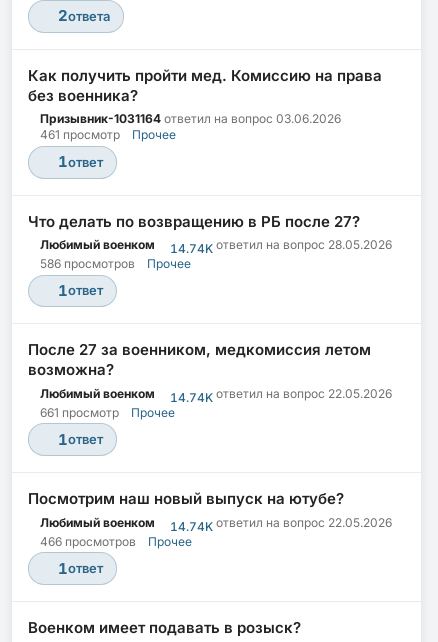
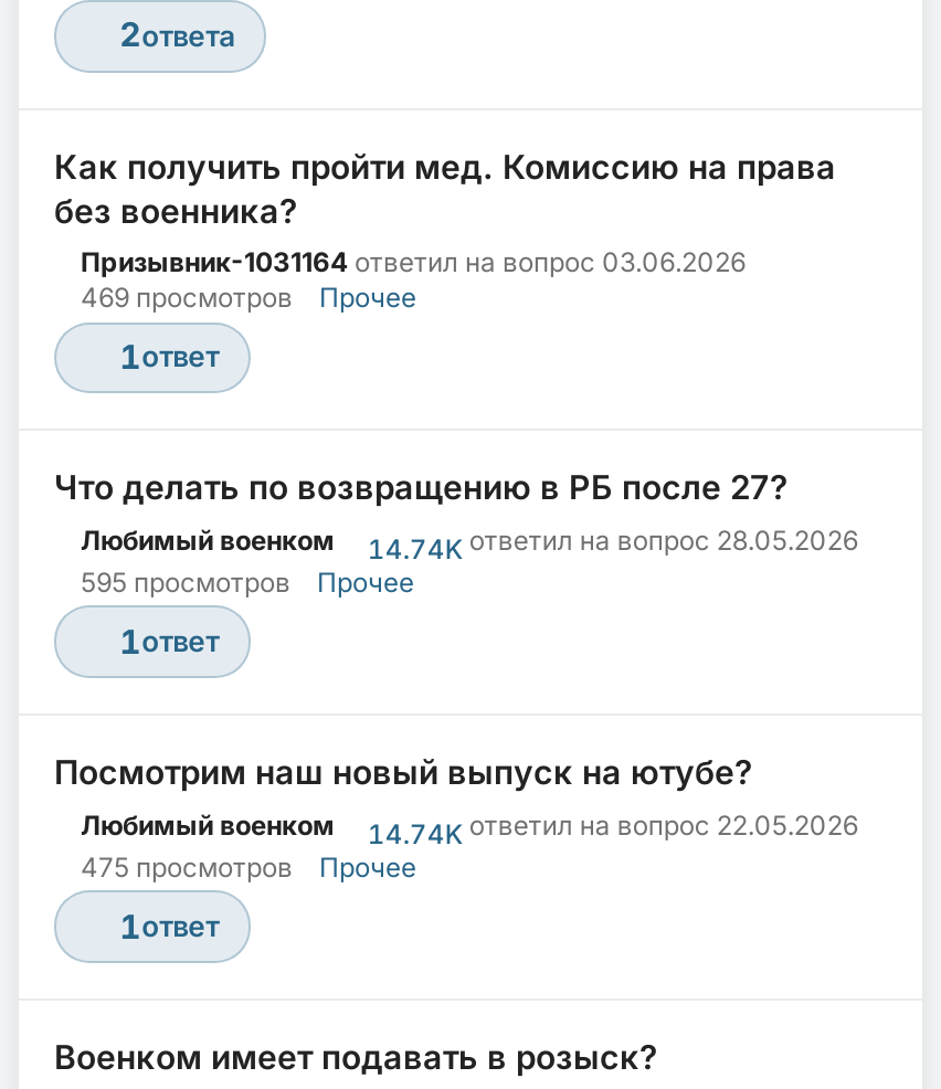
[40,127,176,142] 461 просмотр Прочее -> [81,281,416,315] 469 просмотров Прочее
[28,256,392,420] 586 просмотров | Прочее | 1ответ | После 27 за военником, медкомиссия летом | возможна? | Любимый военком | 14.74K ответил на вопрос 22.05.2026 | 661 просмотр -> [81,566,290,599] 595 просмотров
[40,534,192,549] 466 просмотров Прочее -> [81,850,416,884] 475 просмотров Прочее

